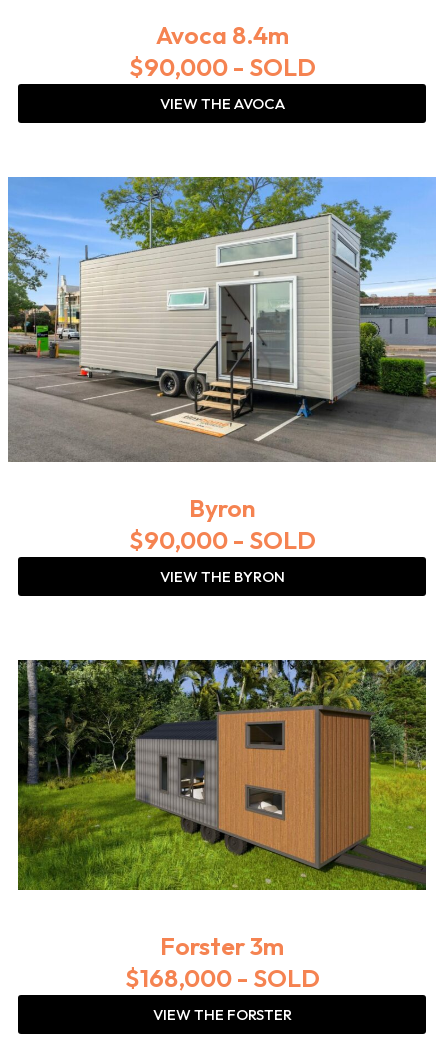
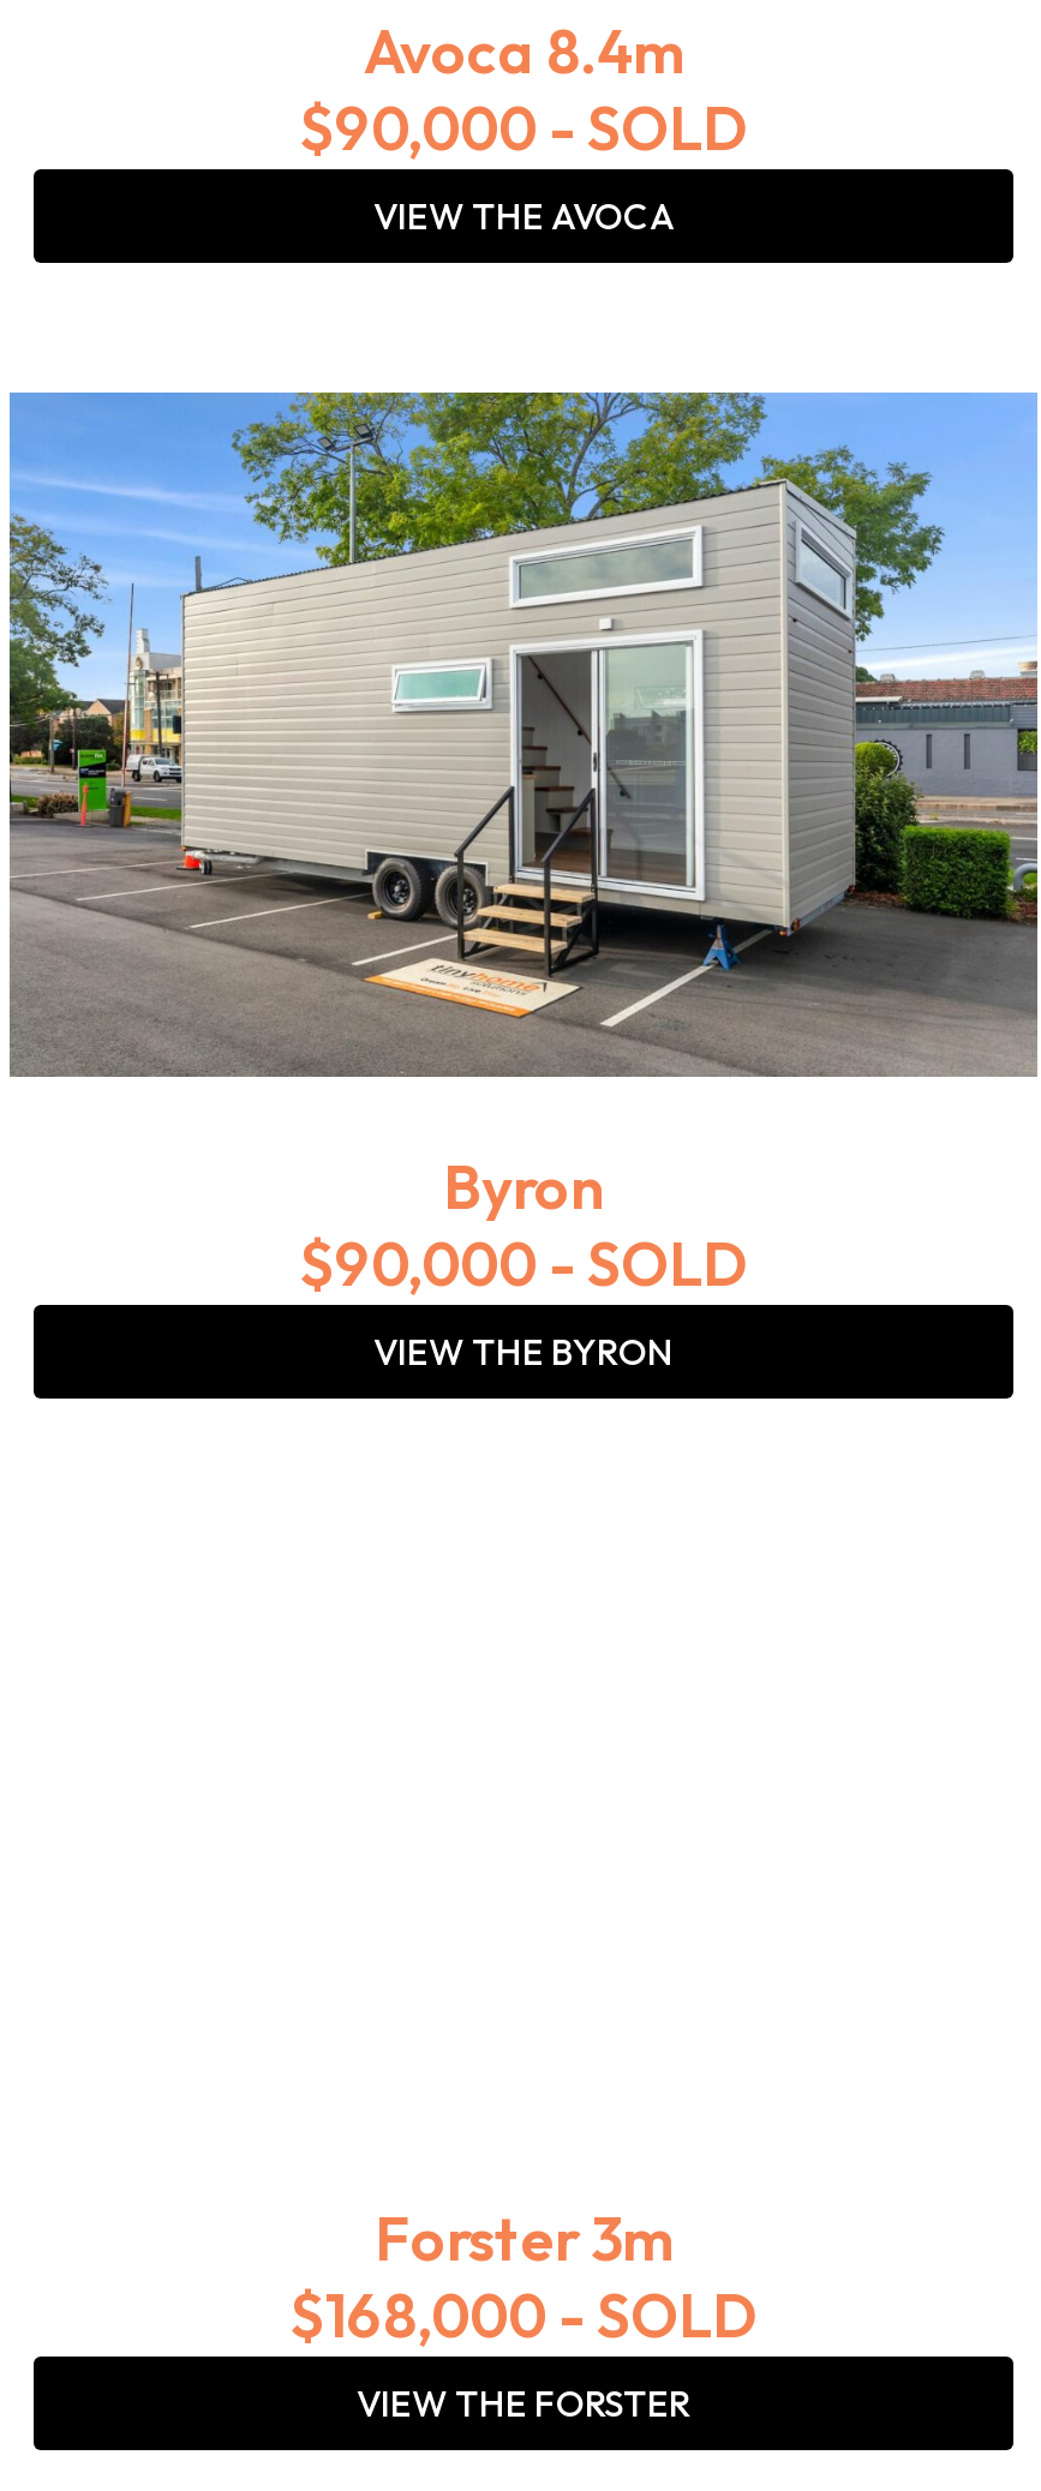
[17,659,427,891] [image] -> none

